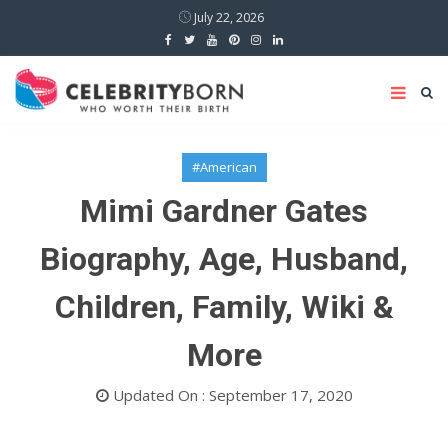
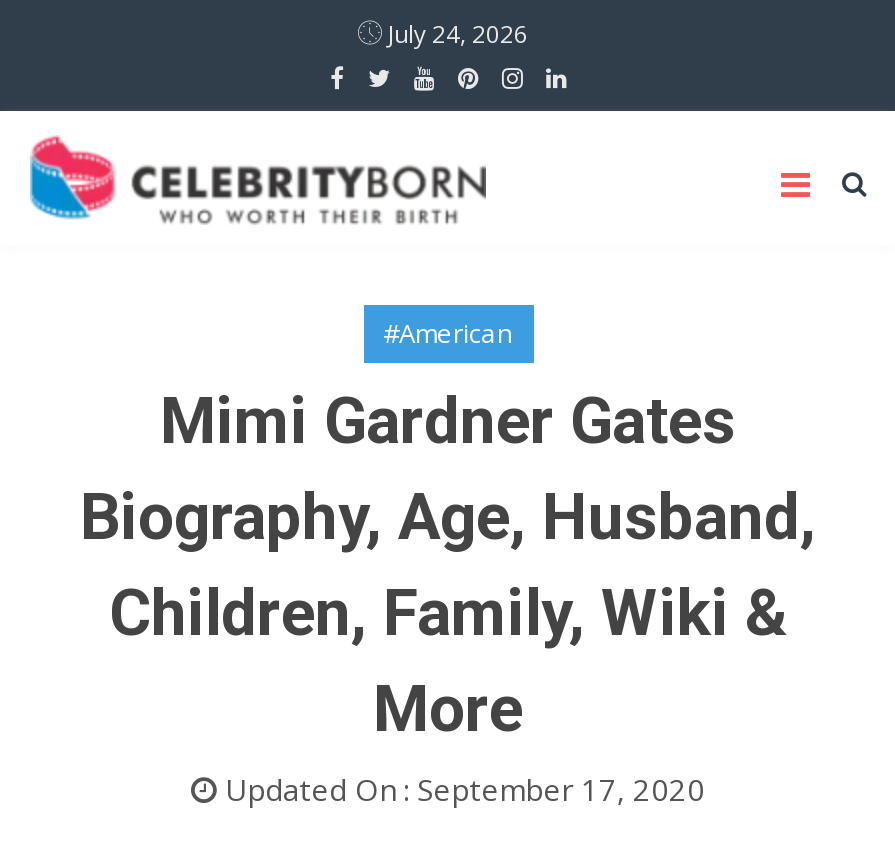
[191,9,264,26] July 22, 2026 -> [382,17,528,51] July 24, 2026

